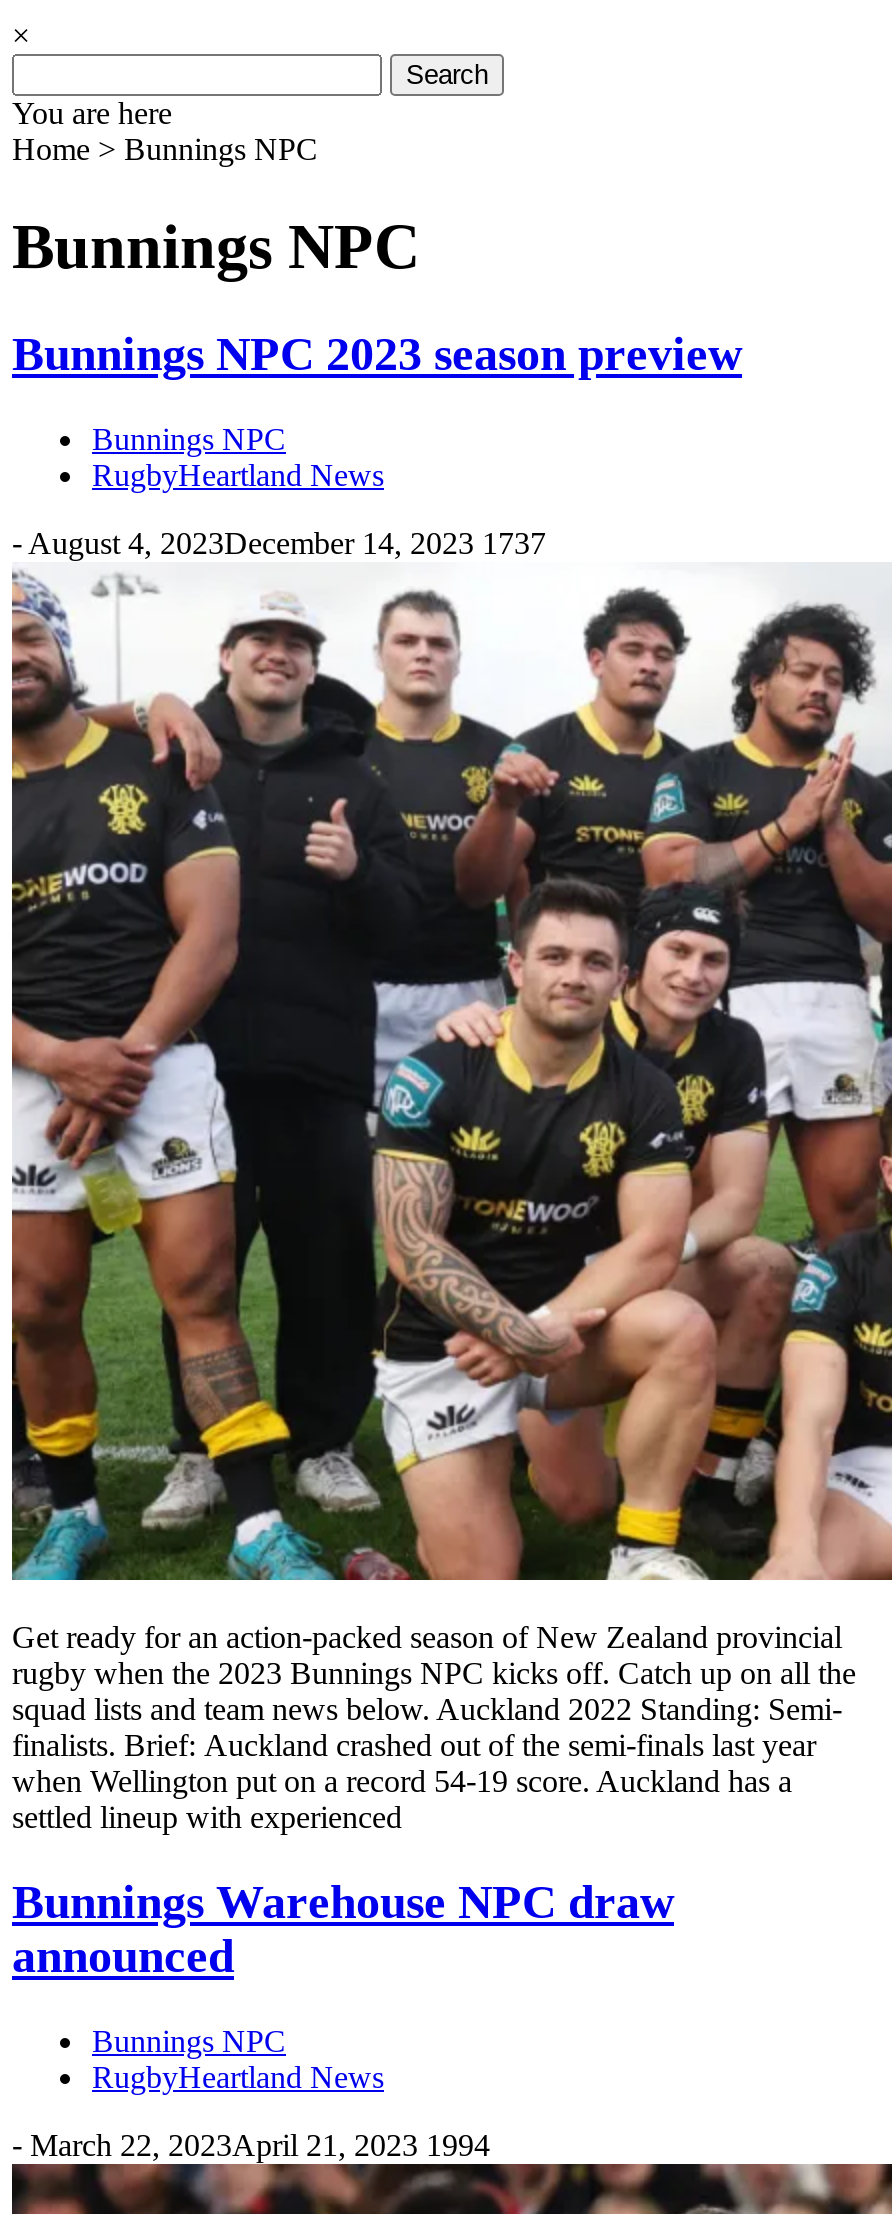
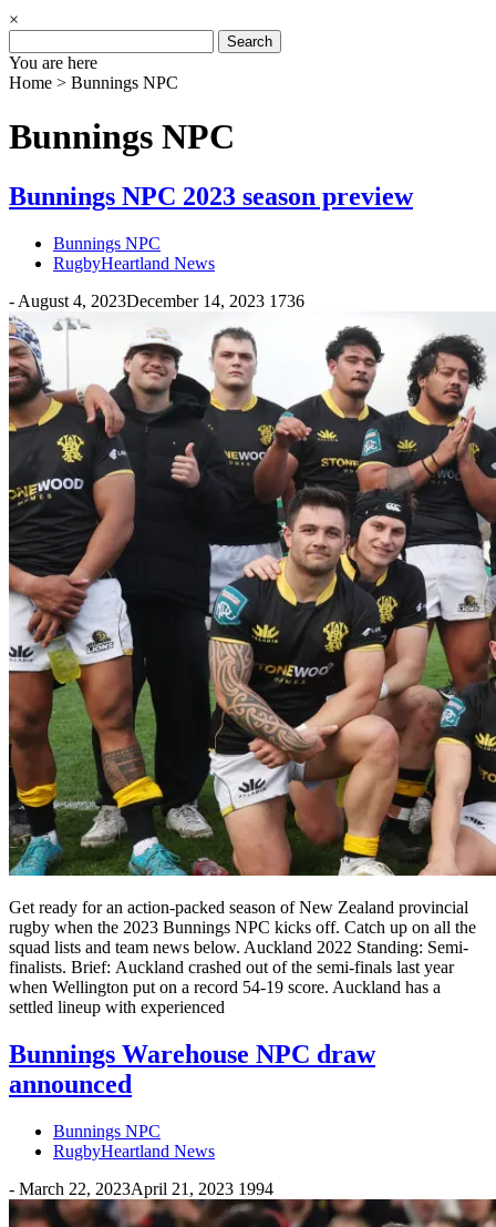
[12,526,546,560] - August 4, 2023December 14, 2023 1737 -> [9,291,304,310] - August 4, 2023December 14, 2023 1736

